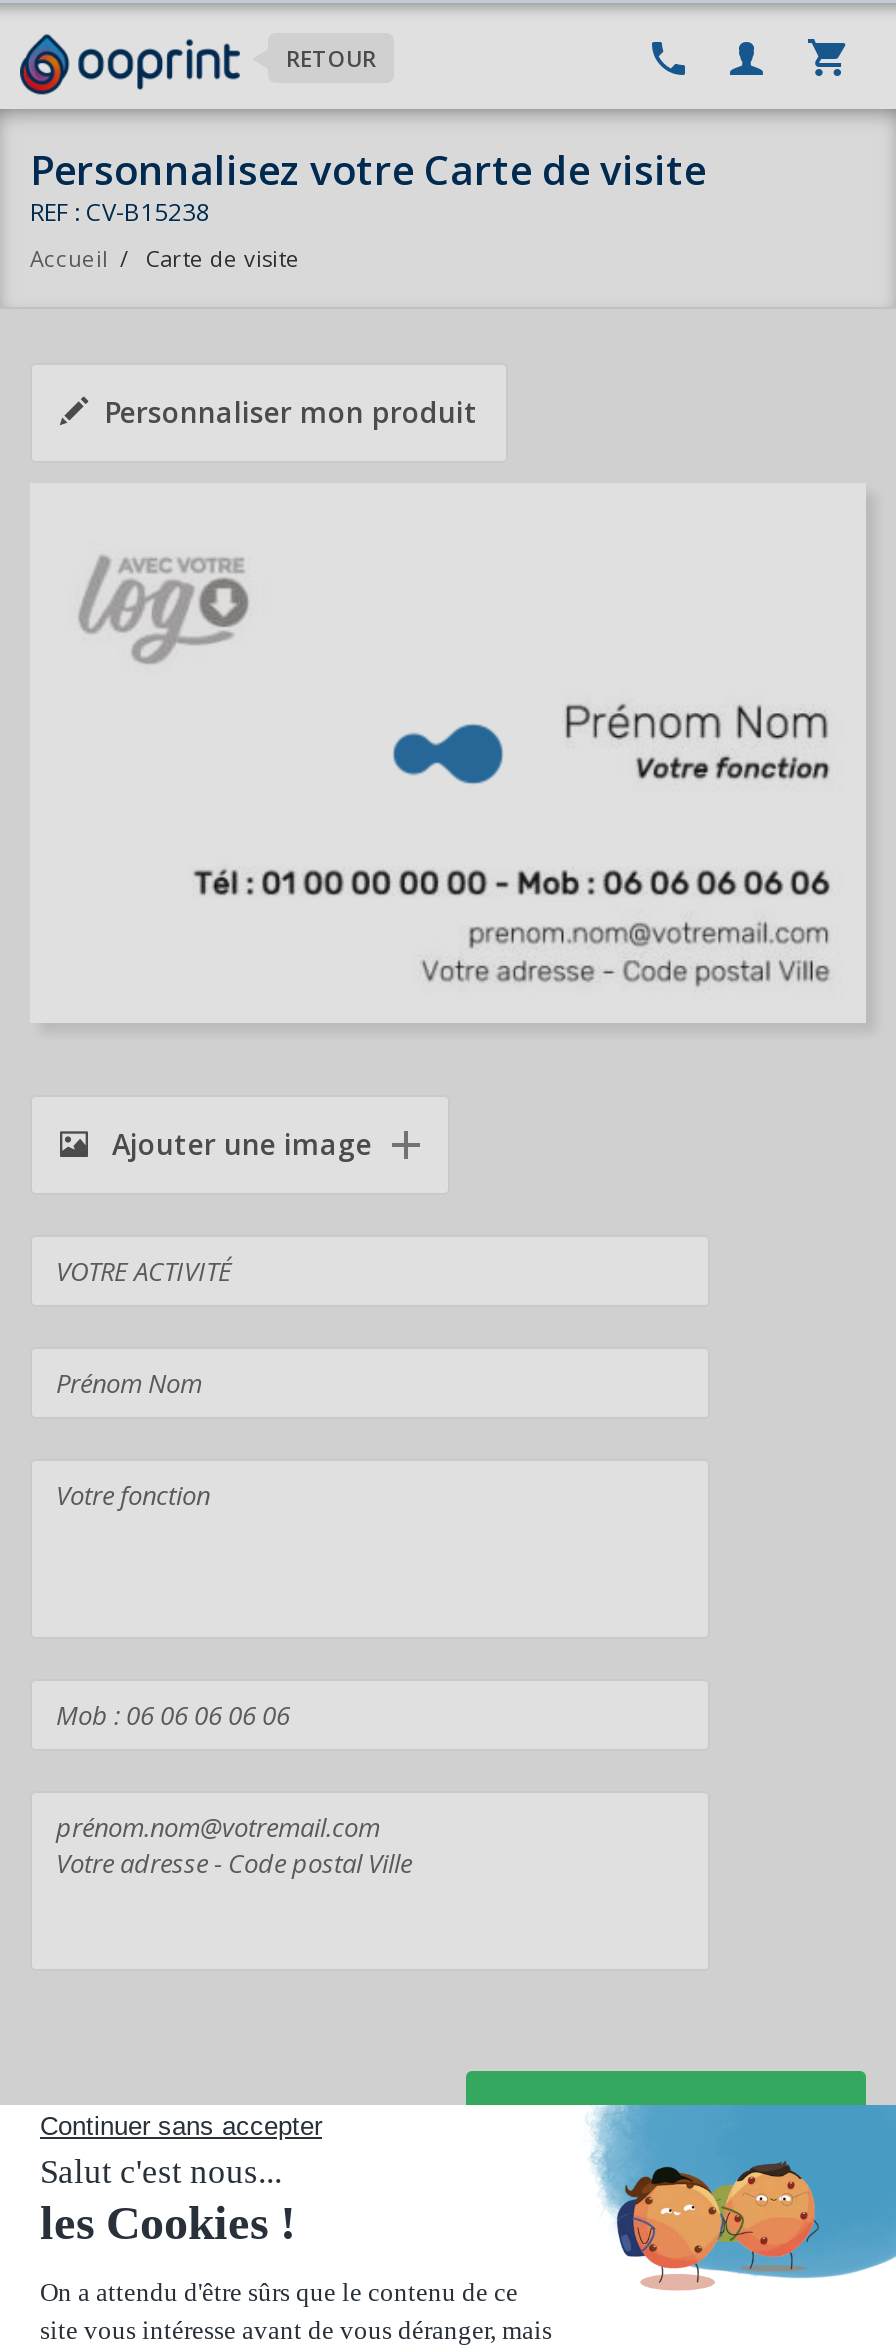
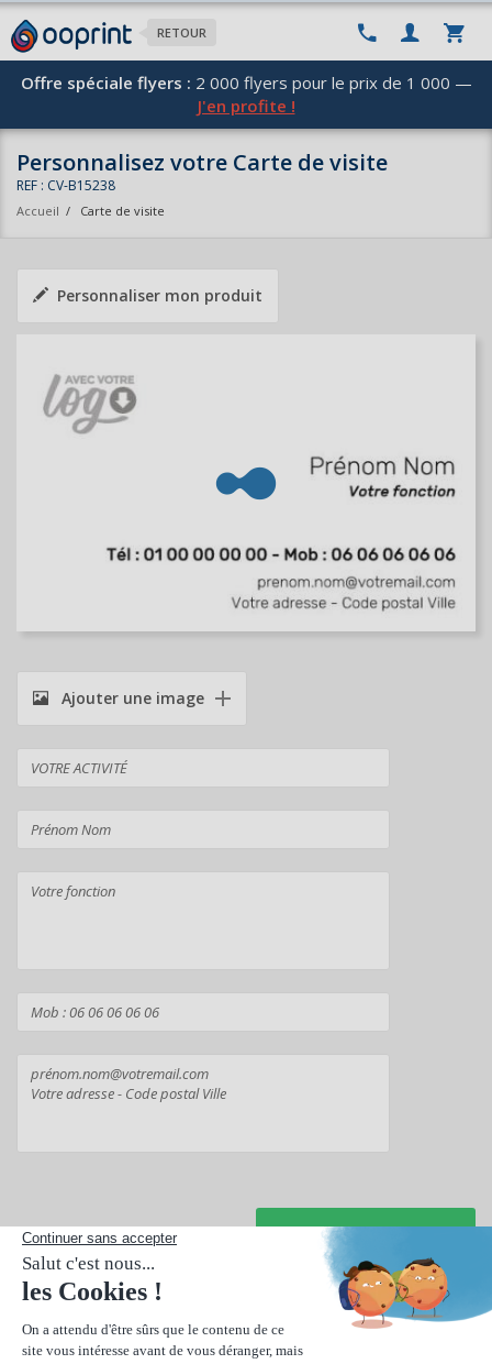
none -> [20,71,472,117] Offre spéciale flyers : 2 000 flyers pour le prix de 1 000 — | J'en profite !

